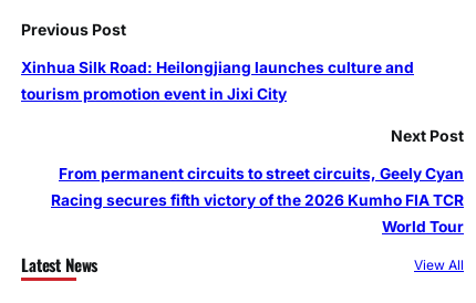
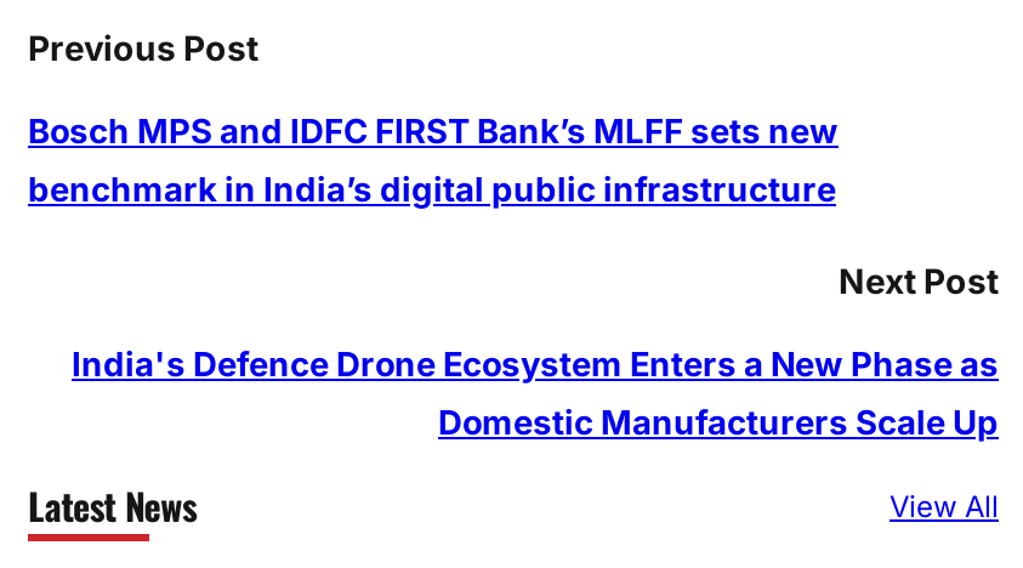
[21,59,414,76] Xinhua Silk Road: Heilongjiang launches culture and -> [28,110,839,149] Bosch MPS and IDFC FIRST Bank’s MLFF sets new
[21,85,287,103] tourism promotion event in Jixi City -> [28,169,836,208] benchmark in India’s digital public infrastructure
[51,165,464,236] From permanent circuits to street circuits, Geely Cyan | Racing secures fifth victory of the 2026 Kumho FIA TCR | World Tour -> [72,343,999,441] India's Defence Drone Ecosystem Enters a New Phase as | Domestic Manufacturers Scale Up

